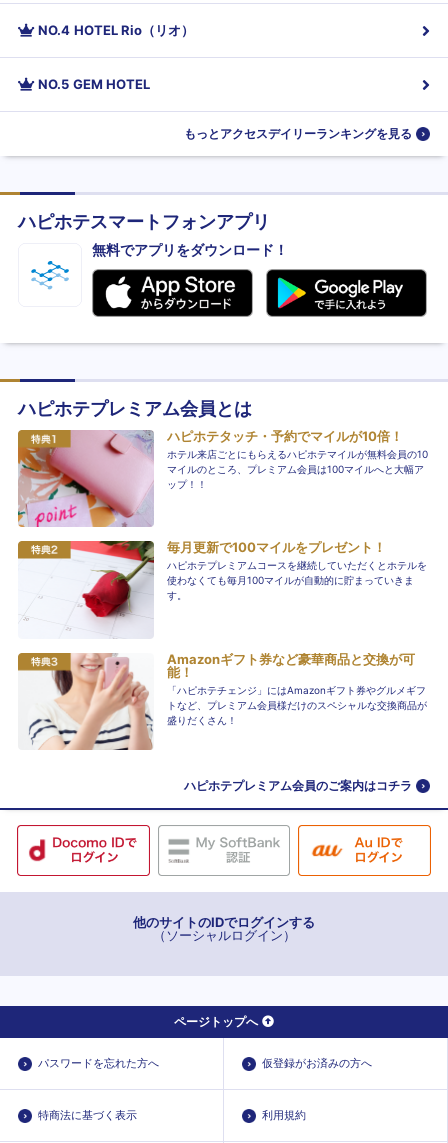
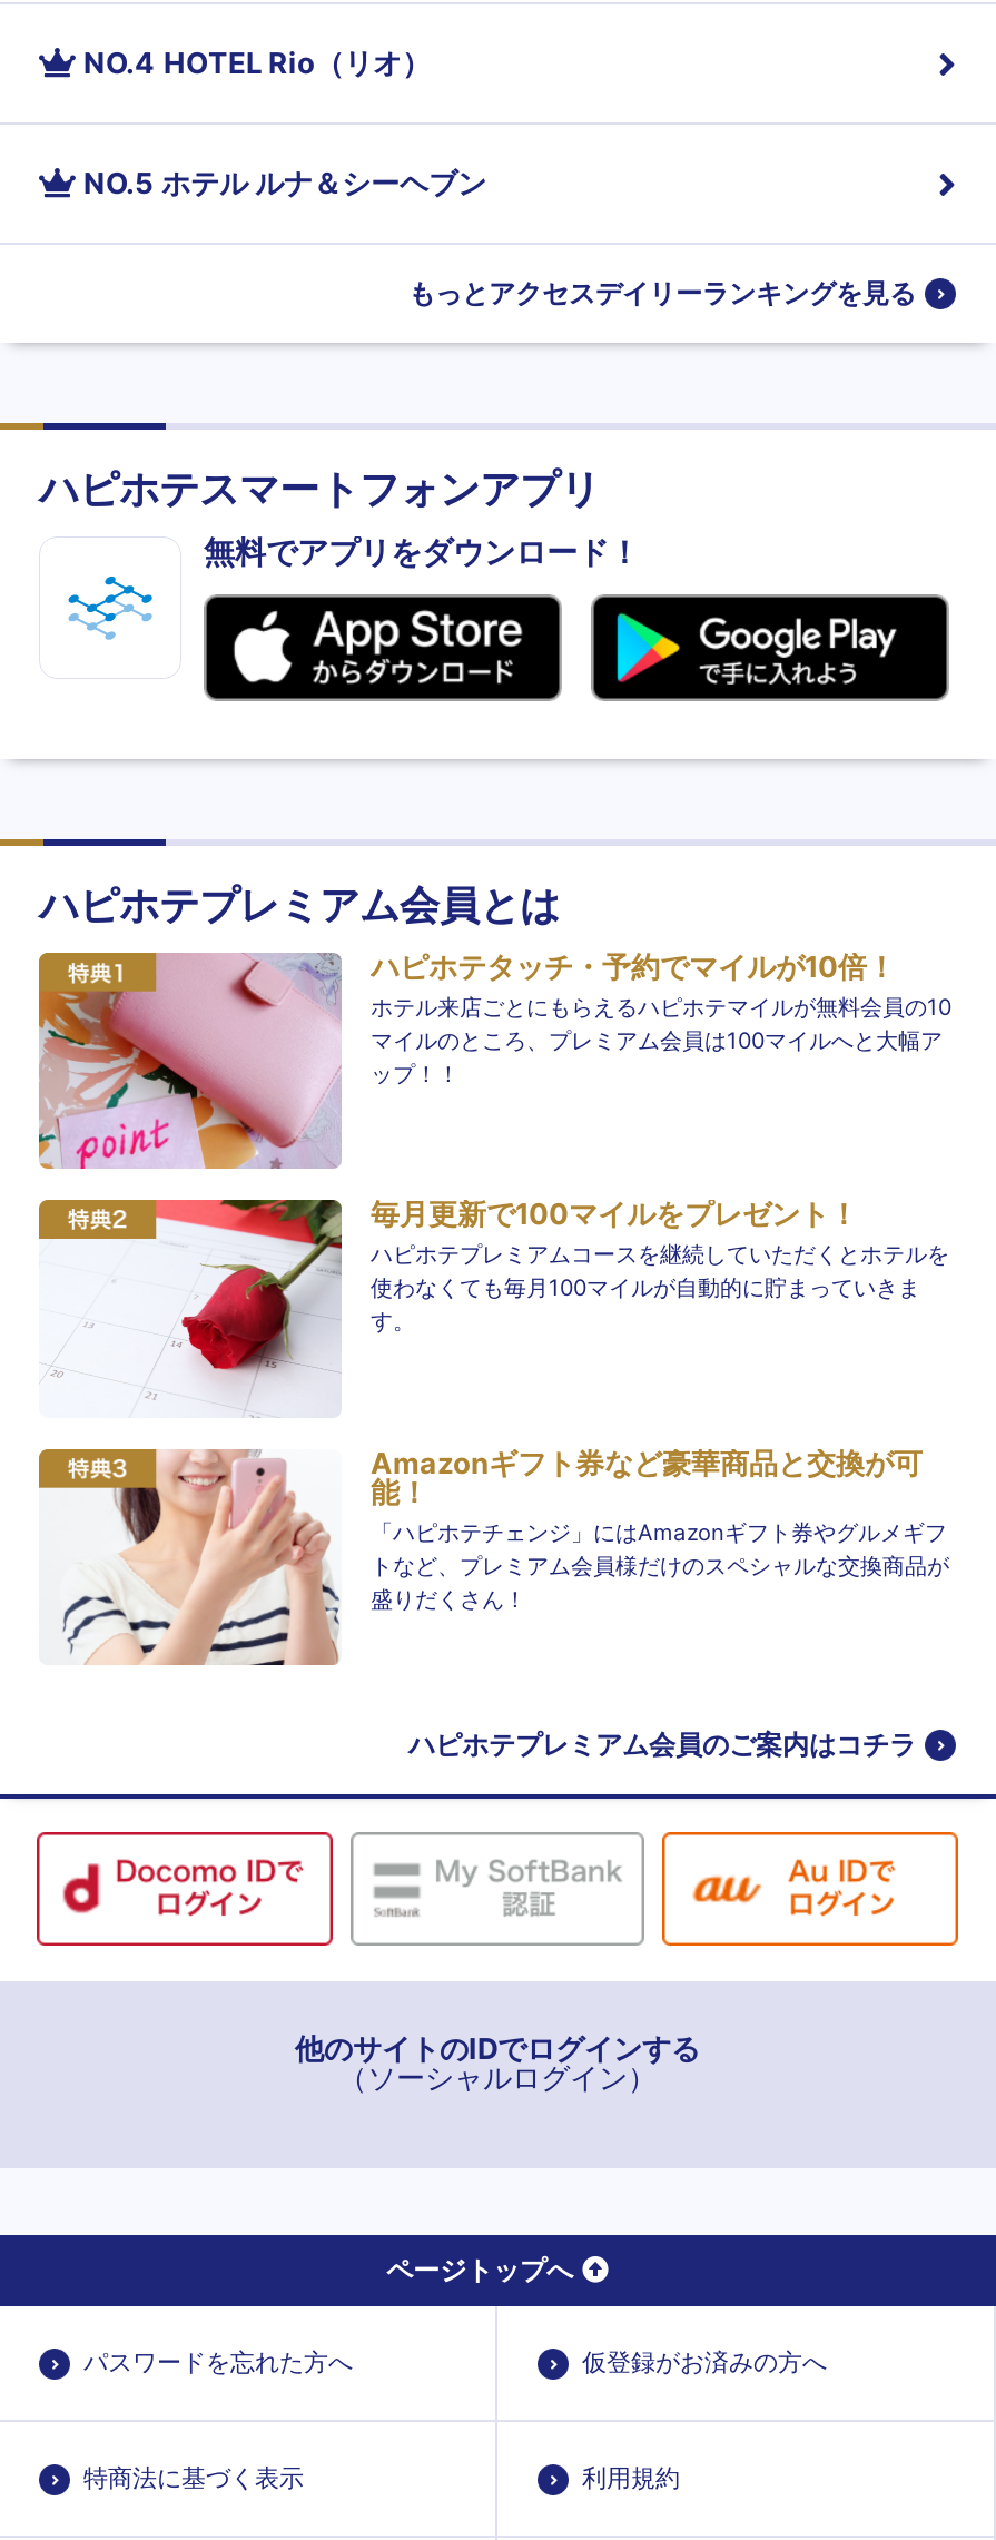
[38,76,150,92] NO.5 GEM HOTEL -> [83,165,486,201] NO.5 ホテル ルナ＆シーヘブン

